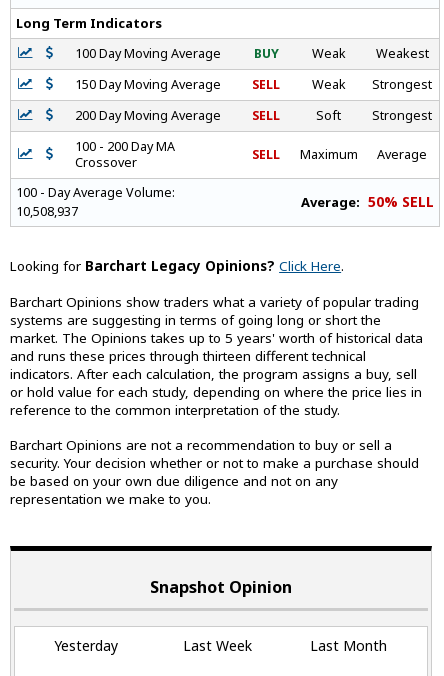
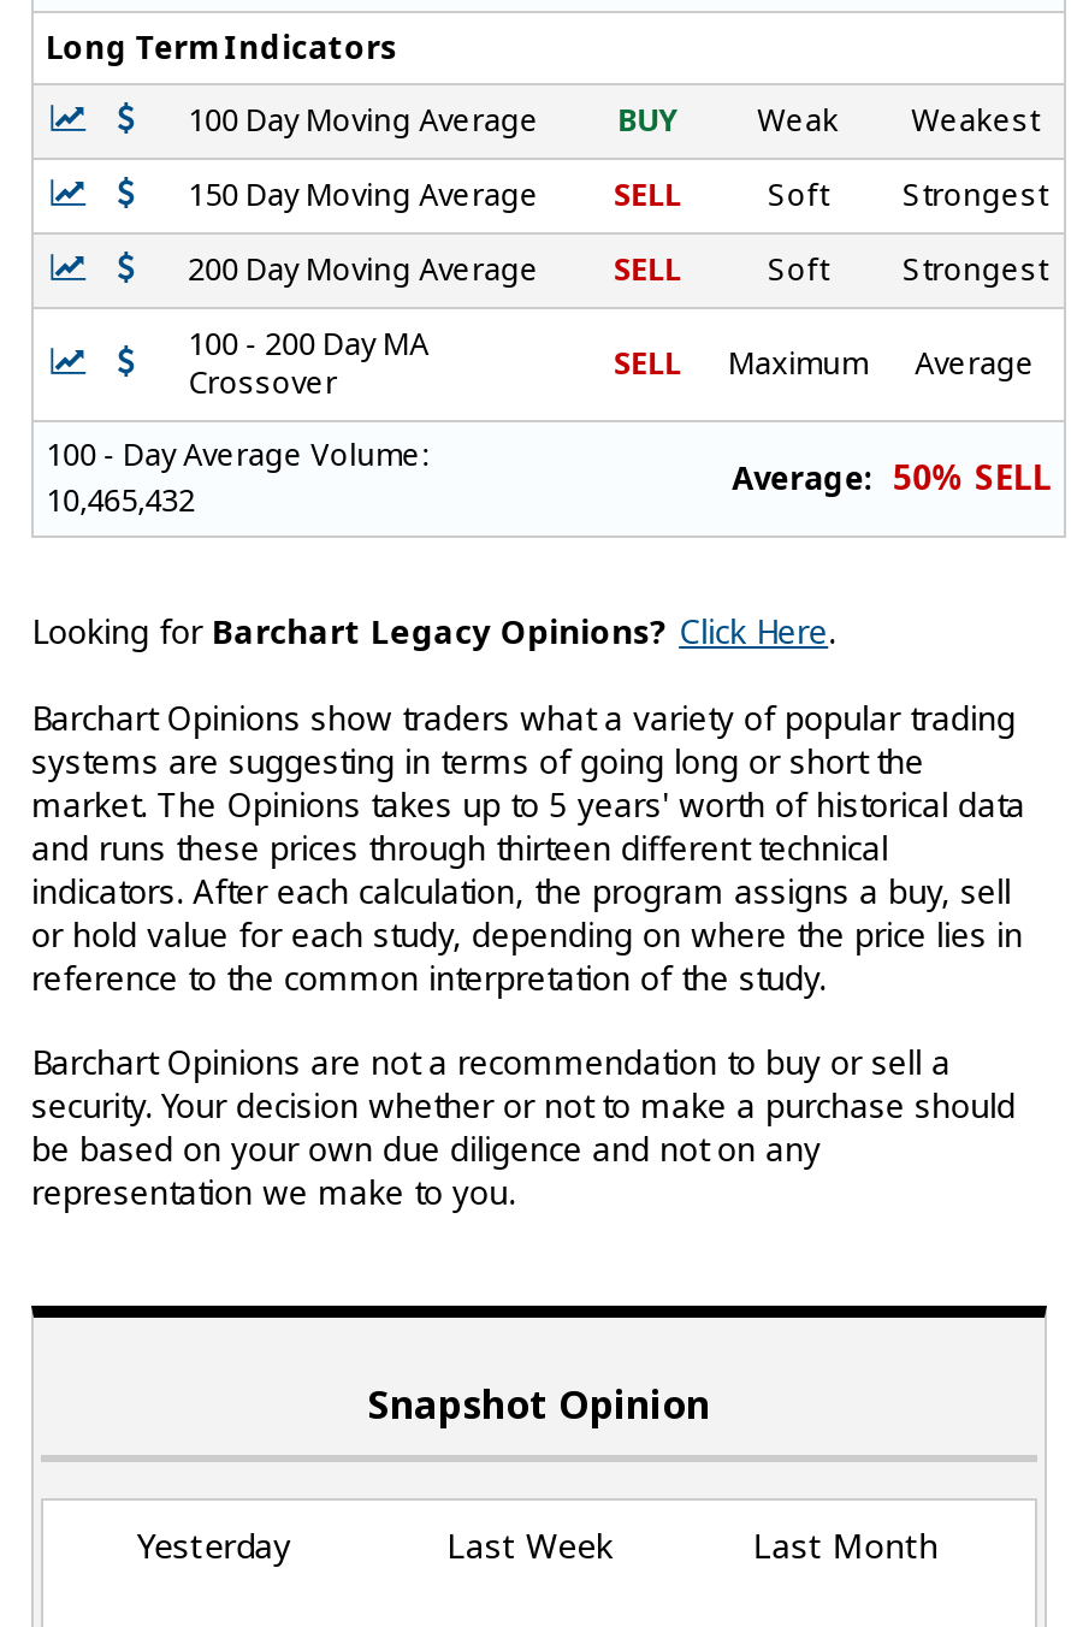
[312,76,346,93] Weak -> [768,175,828,216] Soft
[16,203,78,220] 10,508,937 -> [46,481,195,522] 10,465,432

